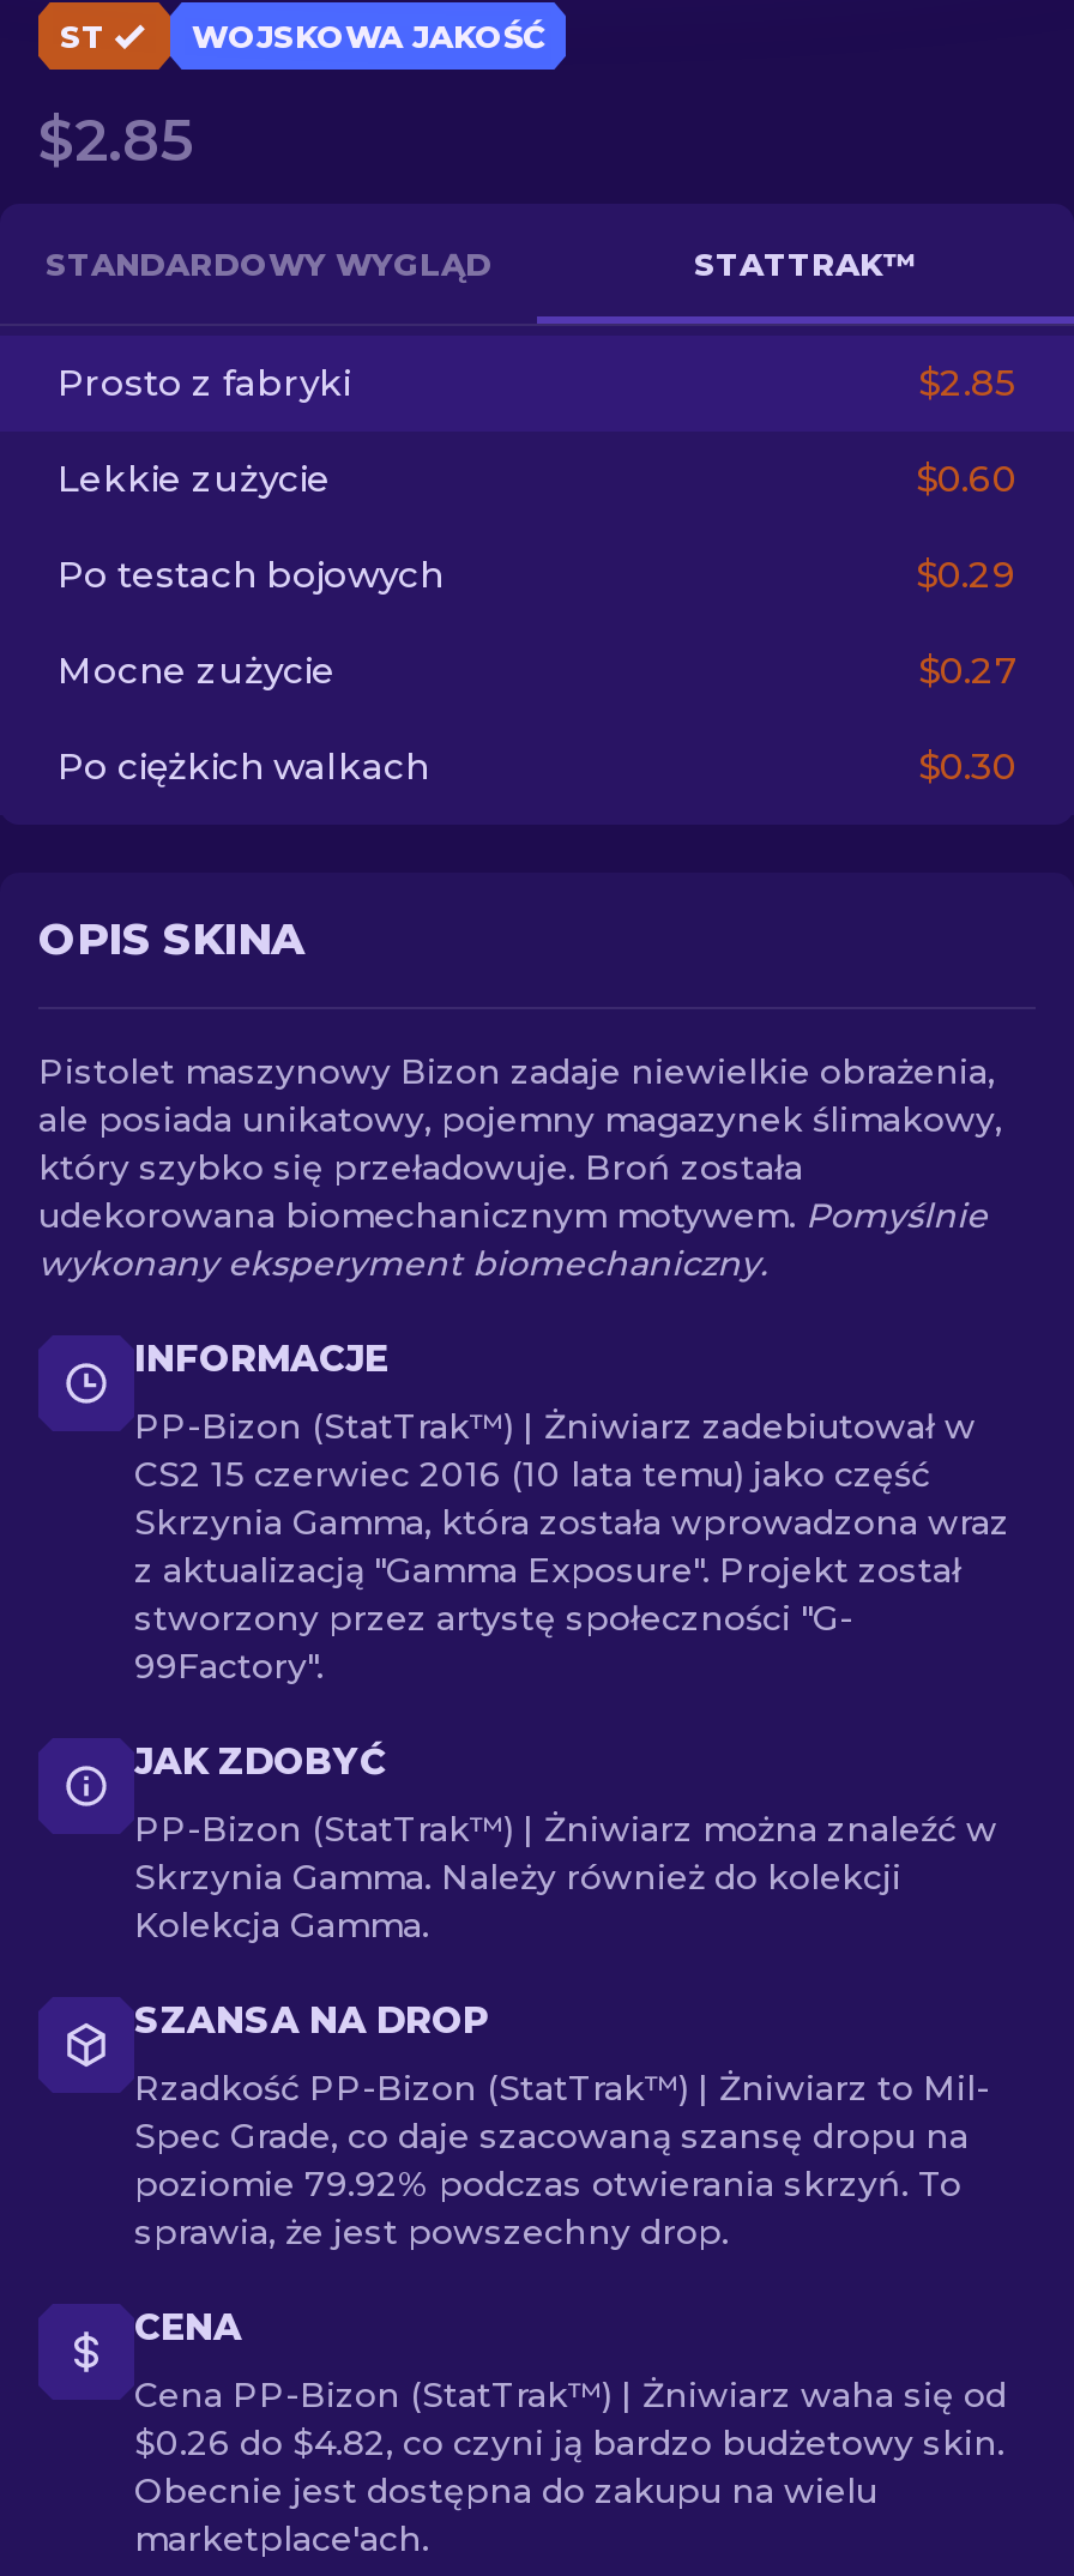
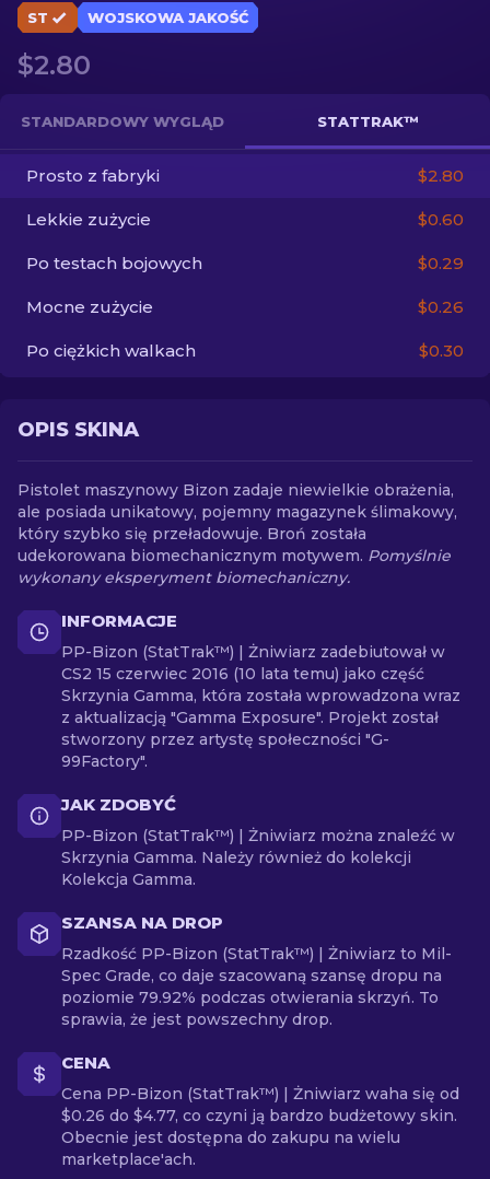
[38,105,194,175] $2.85 -> [17,49,91,81] $2.80
[918,360,1016,405] $2.85 -> [418,165,464,186] $2.80
[918,647,1016,693] $0.27 -> [418,296,464,317] $0.26
[134,2421,1004,2465] $0.26 do $4.82, co czyni ją bardzo budżetowy skin. -> [61,1106,457,1125] $0.26 do $4.77, co czyni ją bardzo budżetowy skin.

